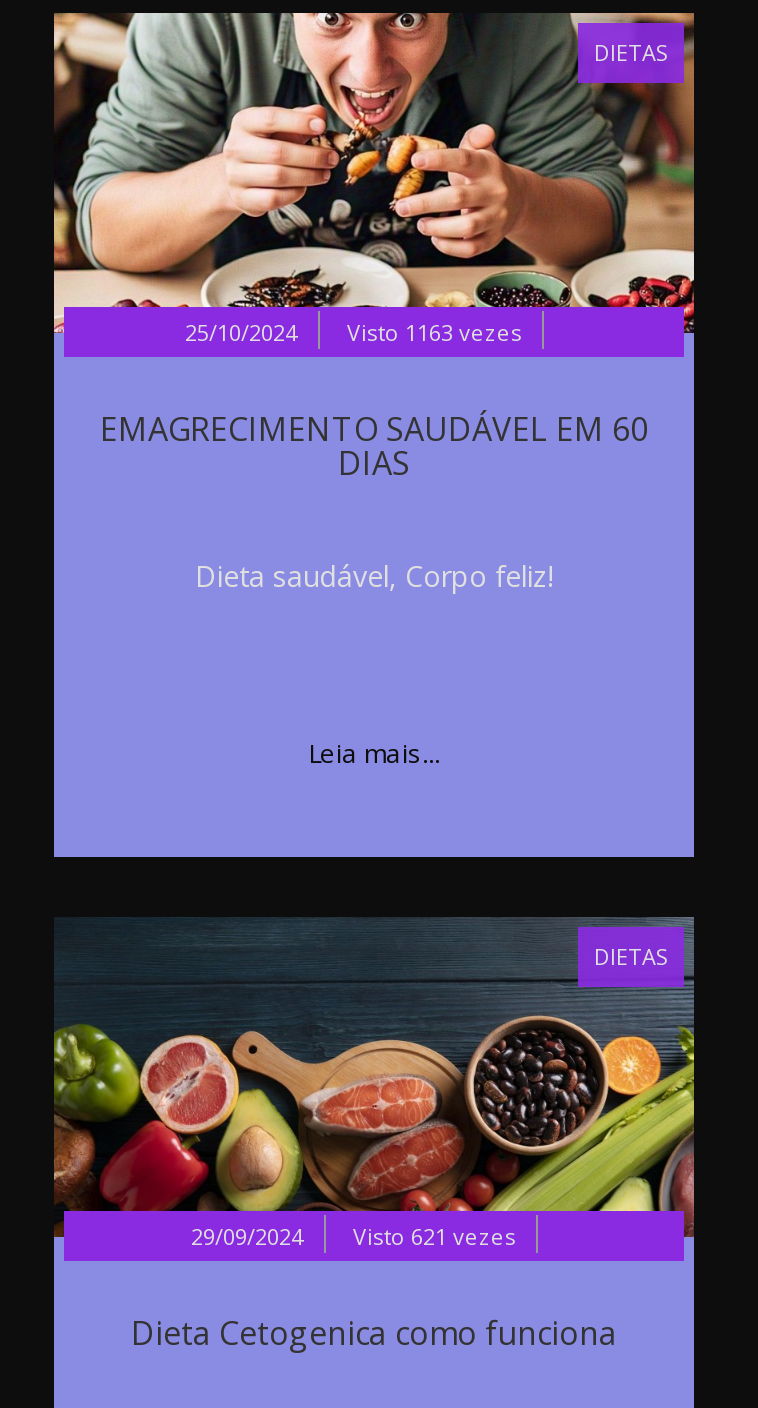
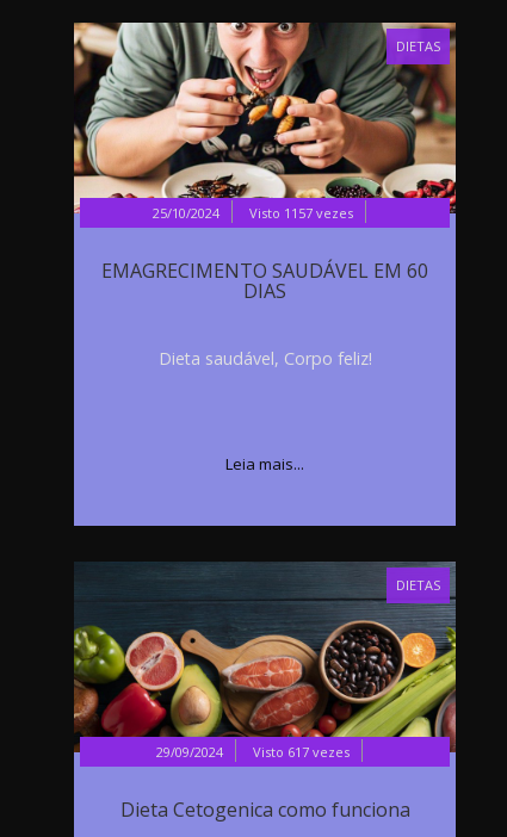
[185,317,521,347] 25/10/2024 Visto 1163 vezes -> [152,204,353,222] 25/10/2024 Visto 1157 vezes
[191,1221,515,1251] 29/09/2024 Visto 621 vezes -> [156,743,349,761] 29/09/2024 Visto 617 vezes

